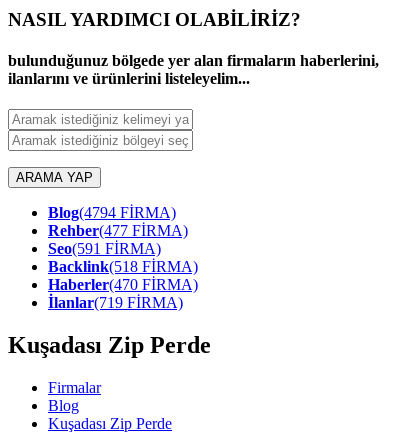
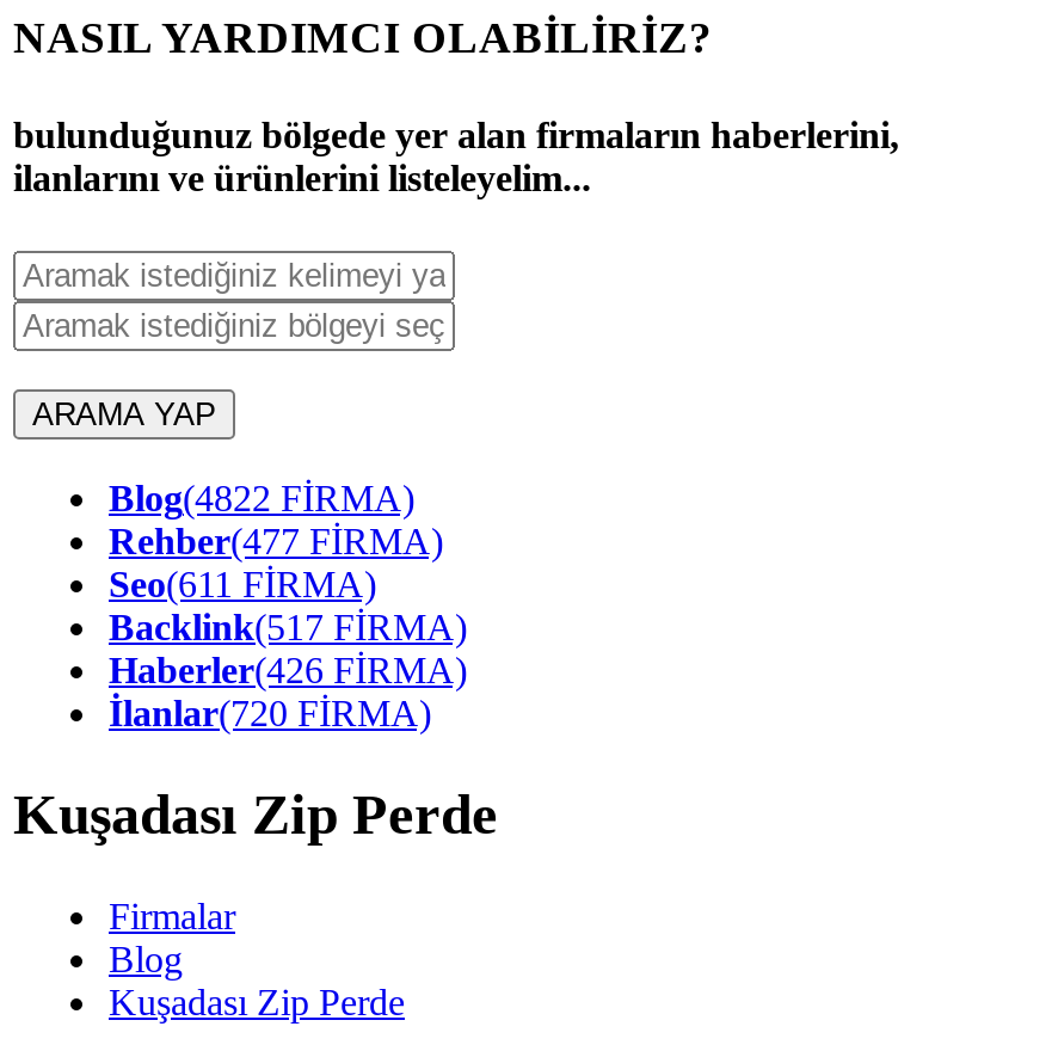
[48,204,176,221] Blog(4794 FİRMA) -> [109,478,414,519] Blog(4822 FİRMA)
[48,240,161,257] Seo(591 FİRMA) -> [109,564,376,605] Seo(611 FİRMA)
[48,258,198,275] Backlink(518 FİRMA) -> [109,607,467,648] Backlink(517 FİRMA)
[48,276,198,293] Haberler(470 FİRMA) -> [109,650,467,691] Haberler(426 FİRMA)
[48,294,183,311] İlanlar(719 FİRMA) -> [109,693,431,734] İlanlar(720 FİRMA)

